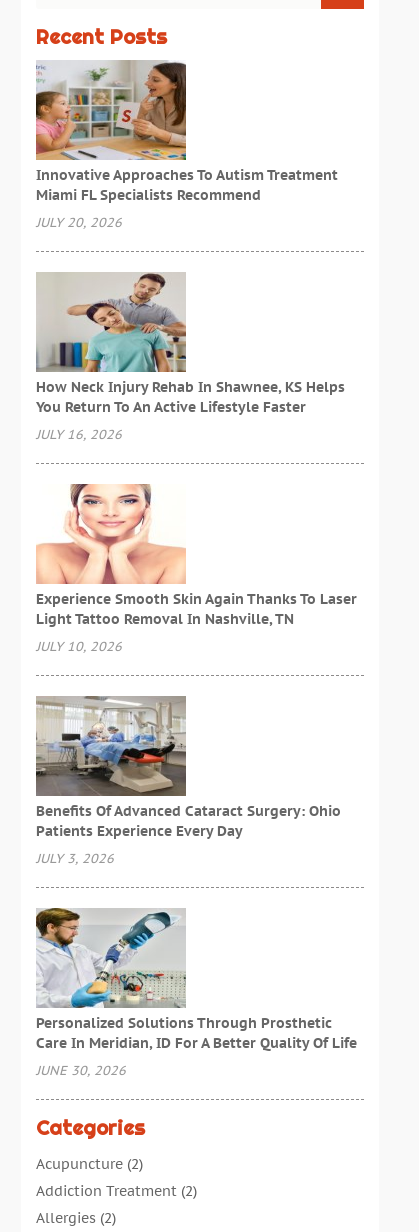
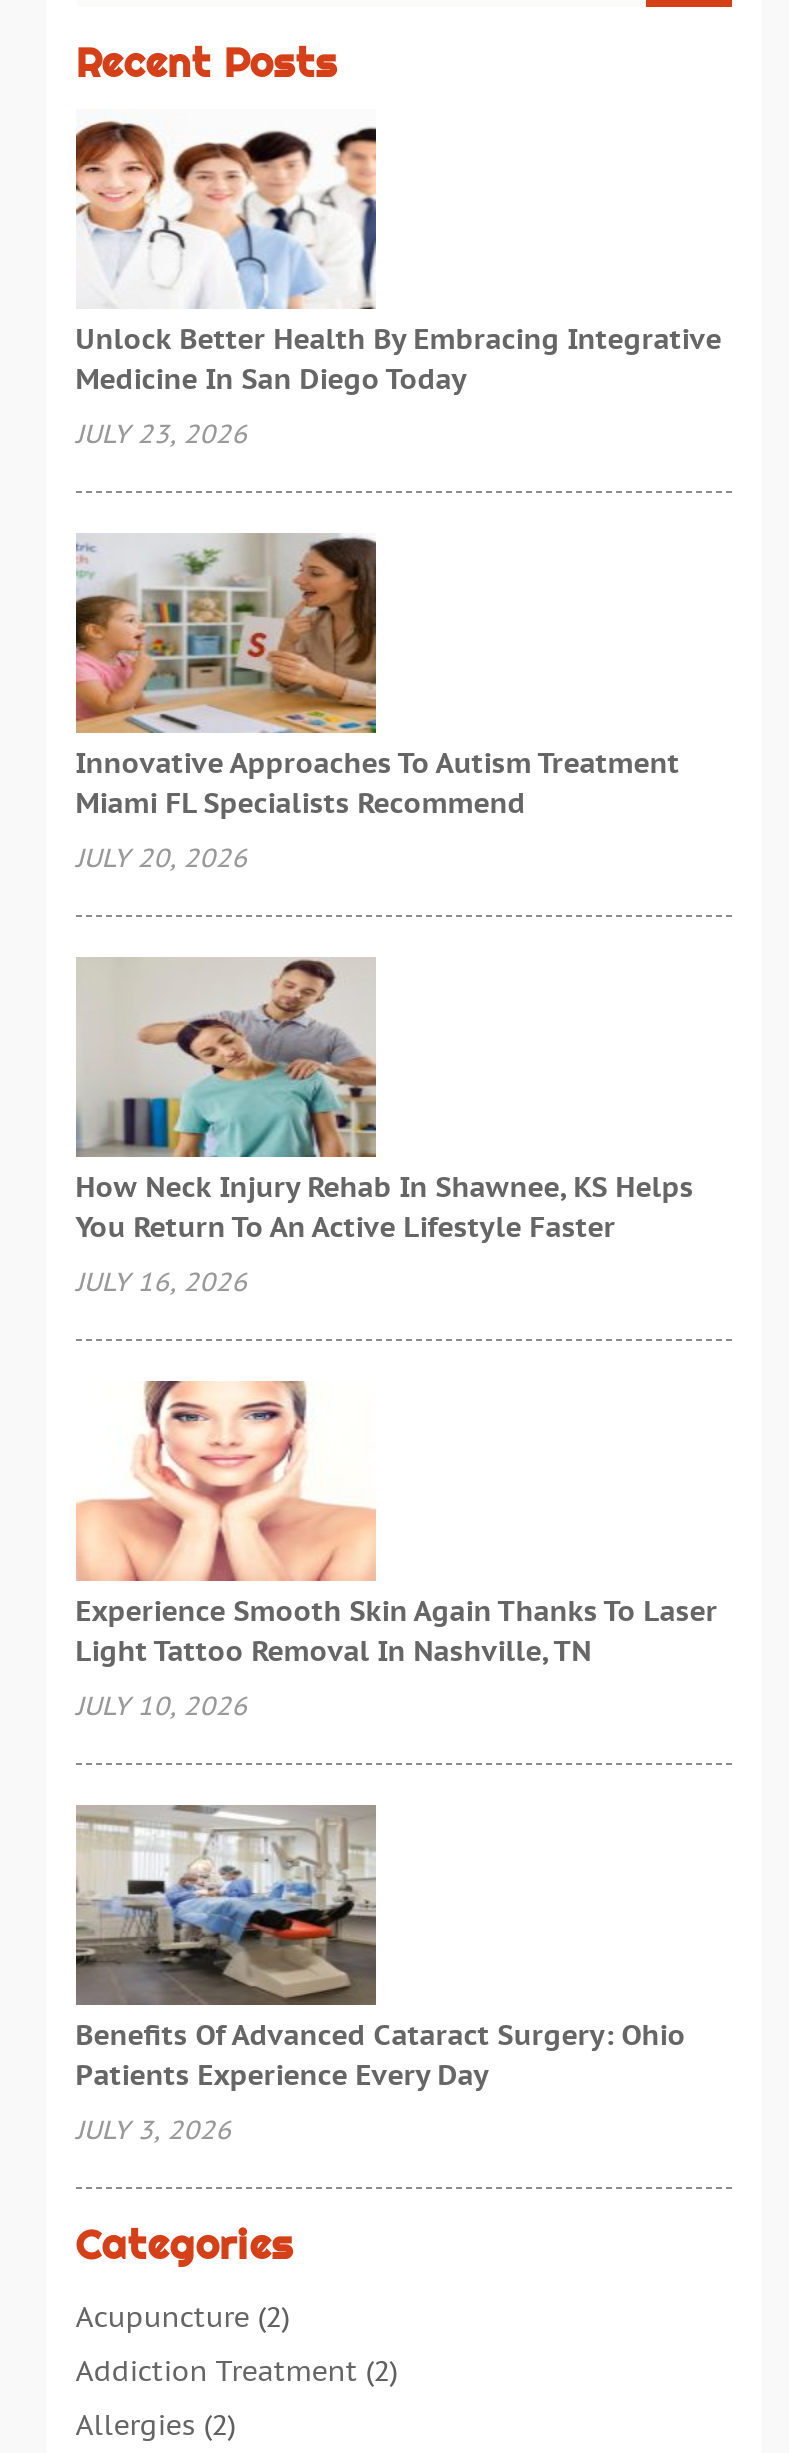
none -> [74,121,722,452] [image] | Unlock Better Health By Embracing Integrative | Medicine In San Diego Today | JULY 23, 2026
moved [34,59,357,867] -> [72,531,718,2148]: [image] | Innovative Approaches To Autism Treatment | Miami FL Specialists Recommend | ... | Patients Experience Every Day | JULY 3, 2026
[36,908,357,1079] [image] | Personalized Solutions Through Prosthetic | Care In Meridian, ID For A Better Quality Of Life | JUNE 30, 2026 -> none

